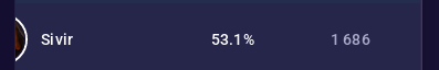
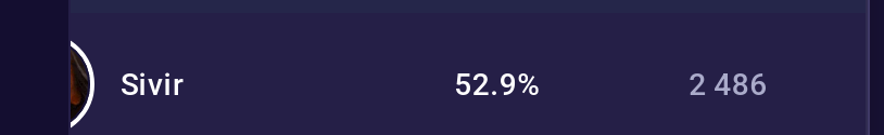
[211,31,254,48] 53.1% -> [454,67,540,102] 52.9%
[330,31,370,48] 1 686 -> [689,67,768,102] 2 486

